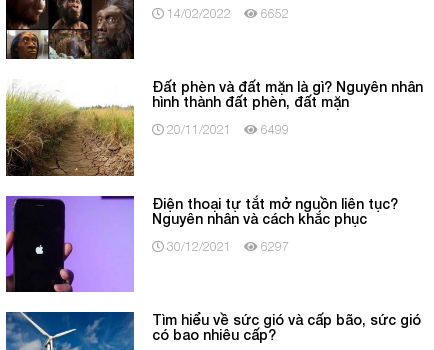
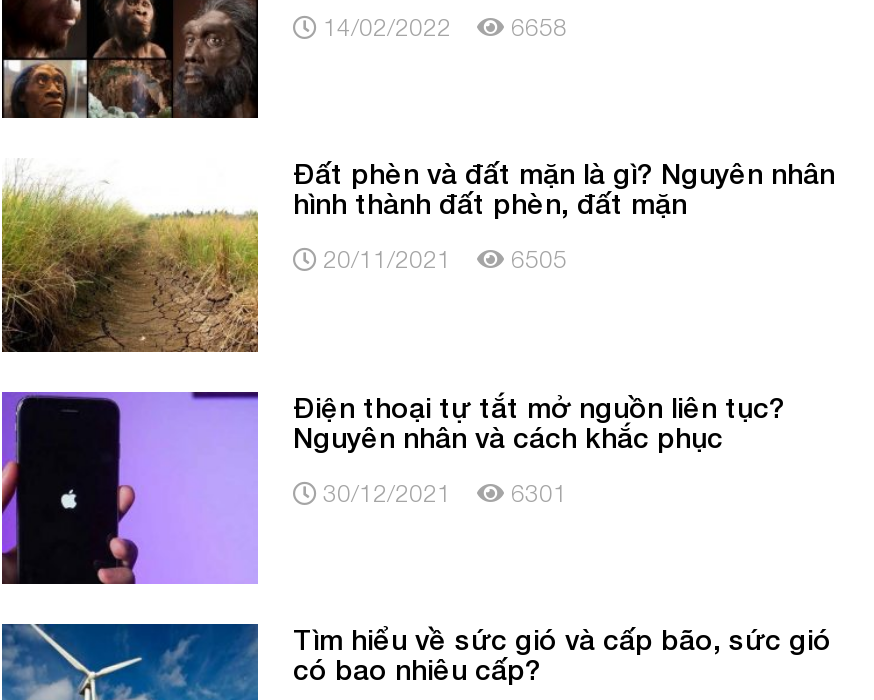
[163,6,288,21] 14/02/2022 6652 -> [317,12,567,42] 14/02/2022 6658
[163,122,288,137] 20/11/2021 6499 -> [317,245,567,275] 20/11/2021 6505
[163,239,288,254] 30/12/2021 6297 -> [317,477,567,507] 30/12/2021 6301

